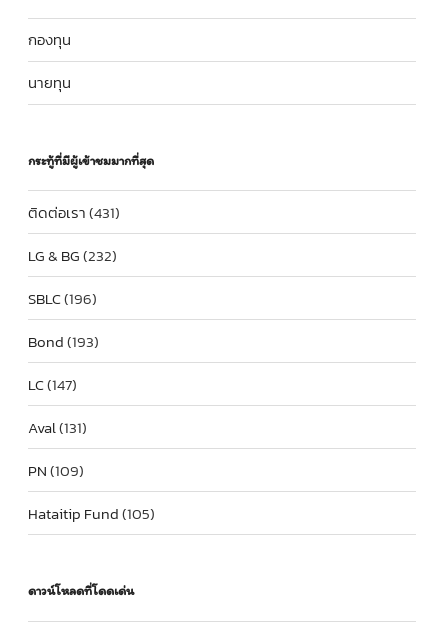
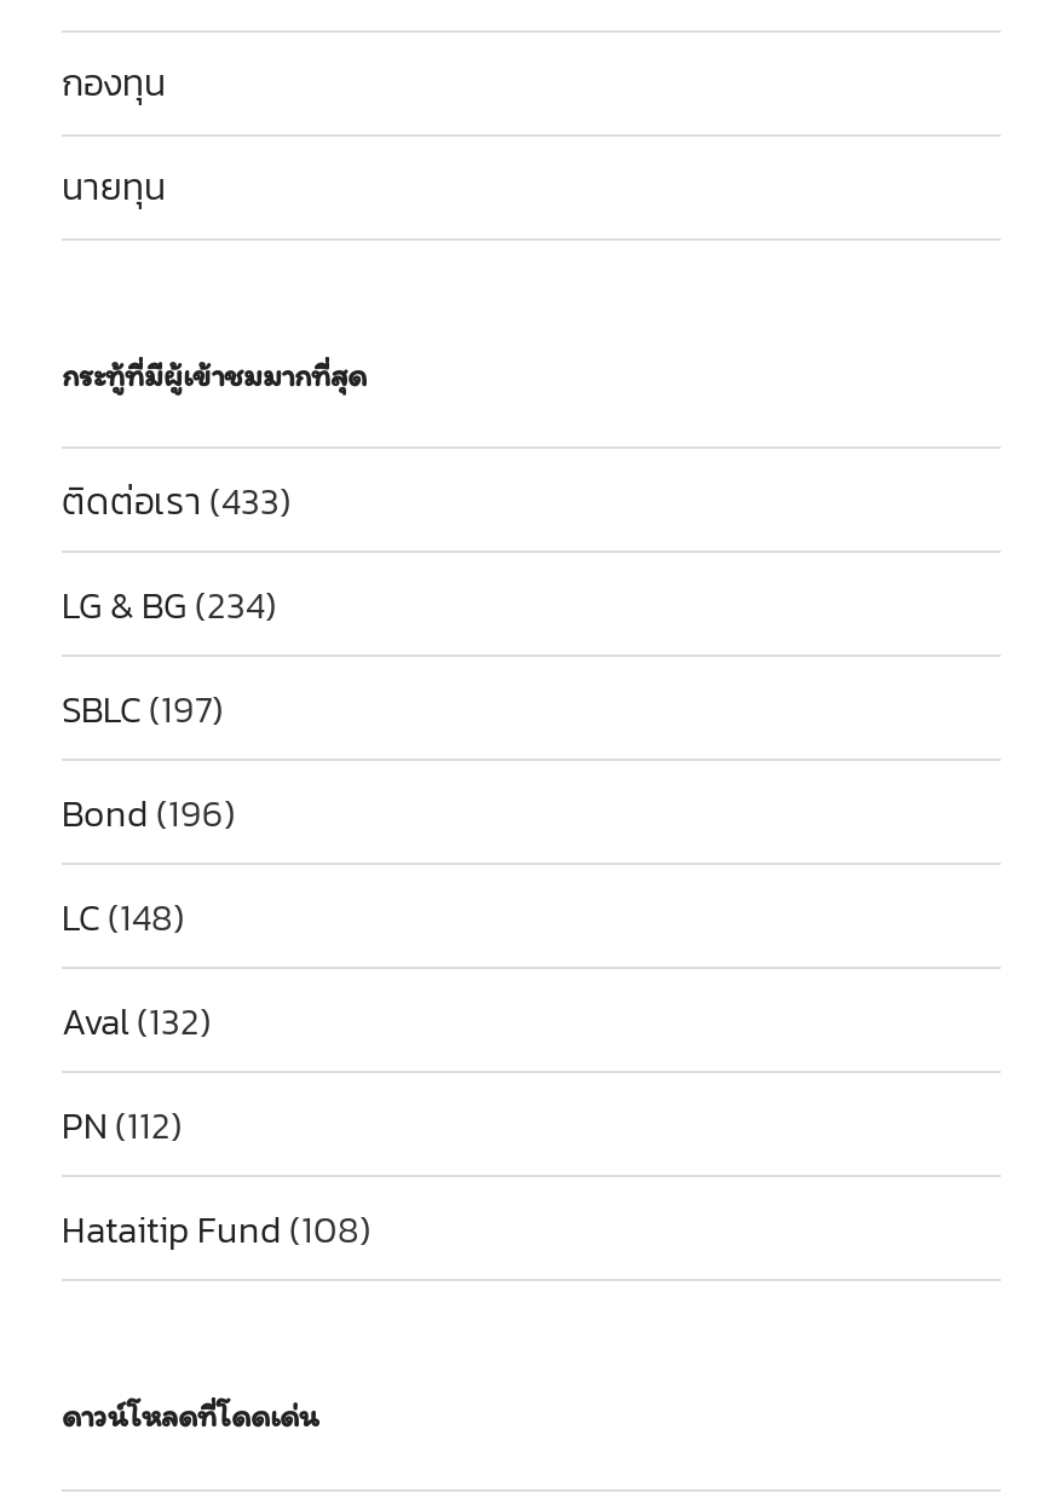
[28,200,120,223] ติดต่อเรา (431) -> [62,472,292,527] ติดต่อเรา (433)
[28,243,117,266] LG & BG (232) -> [62,576,277,632] LG & BG (234)
[28,286,97,309] SBLC (196) -> [62,680,224,736] SBLC (197)
[28,329,99,352] Bond (193) -> [62,784,236,840] Bond (196)
[28,372,77,395] LC (147) -> [62,888,185,944] LC (148)
[28,415,87,438] Aval (131) -> [62,992,212,1048] Aval (132)
[28,458,84,481] PN (109) -> [62,1096,183,1152] PN (112)
[28,501,155,524] Hataitip Fund (105) -> [62,1200,372,1256] Hataitip Fund (108)

